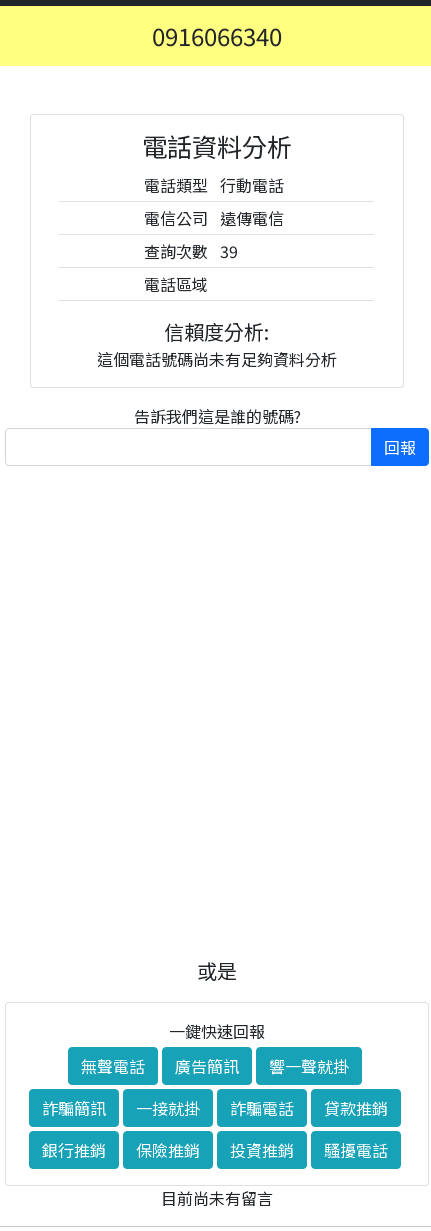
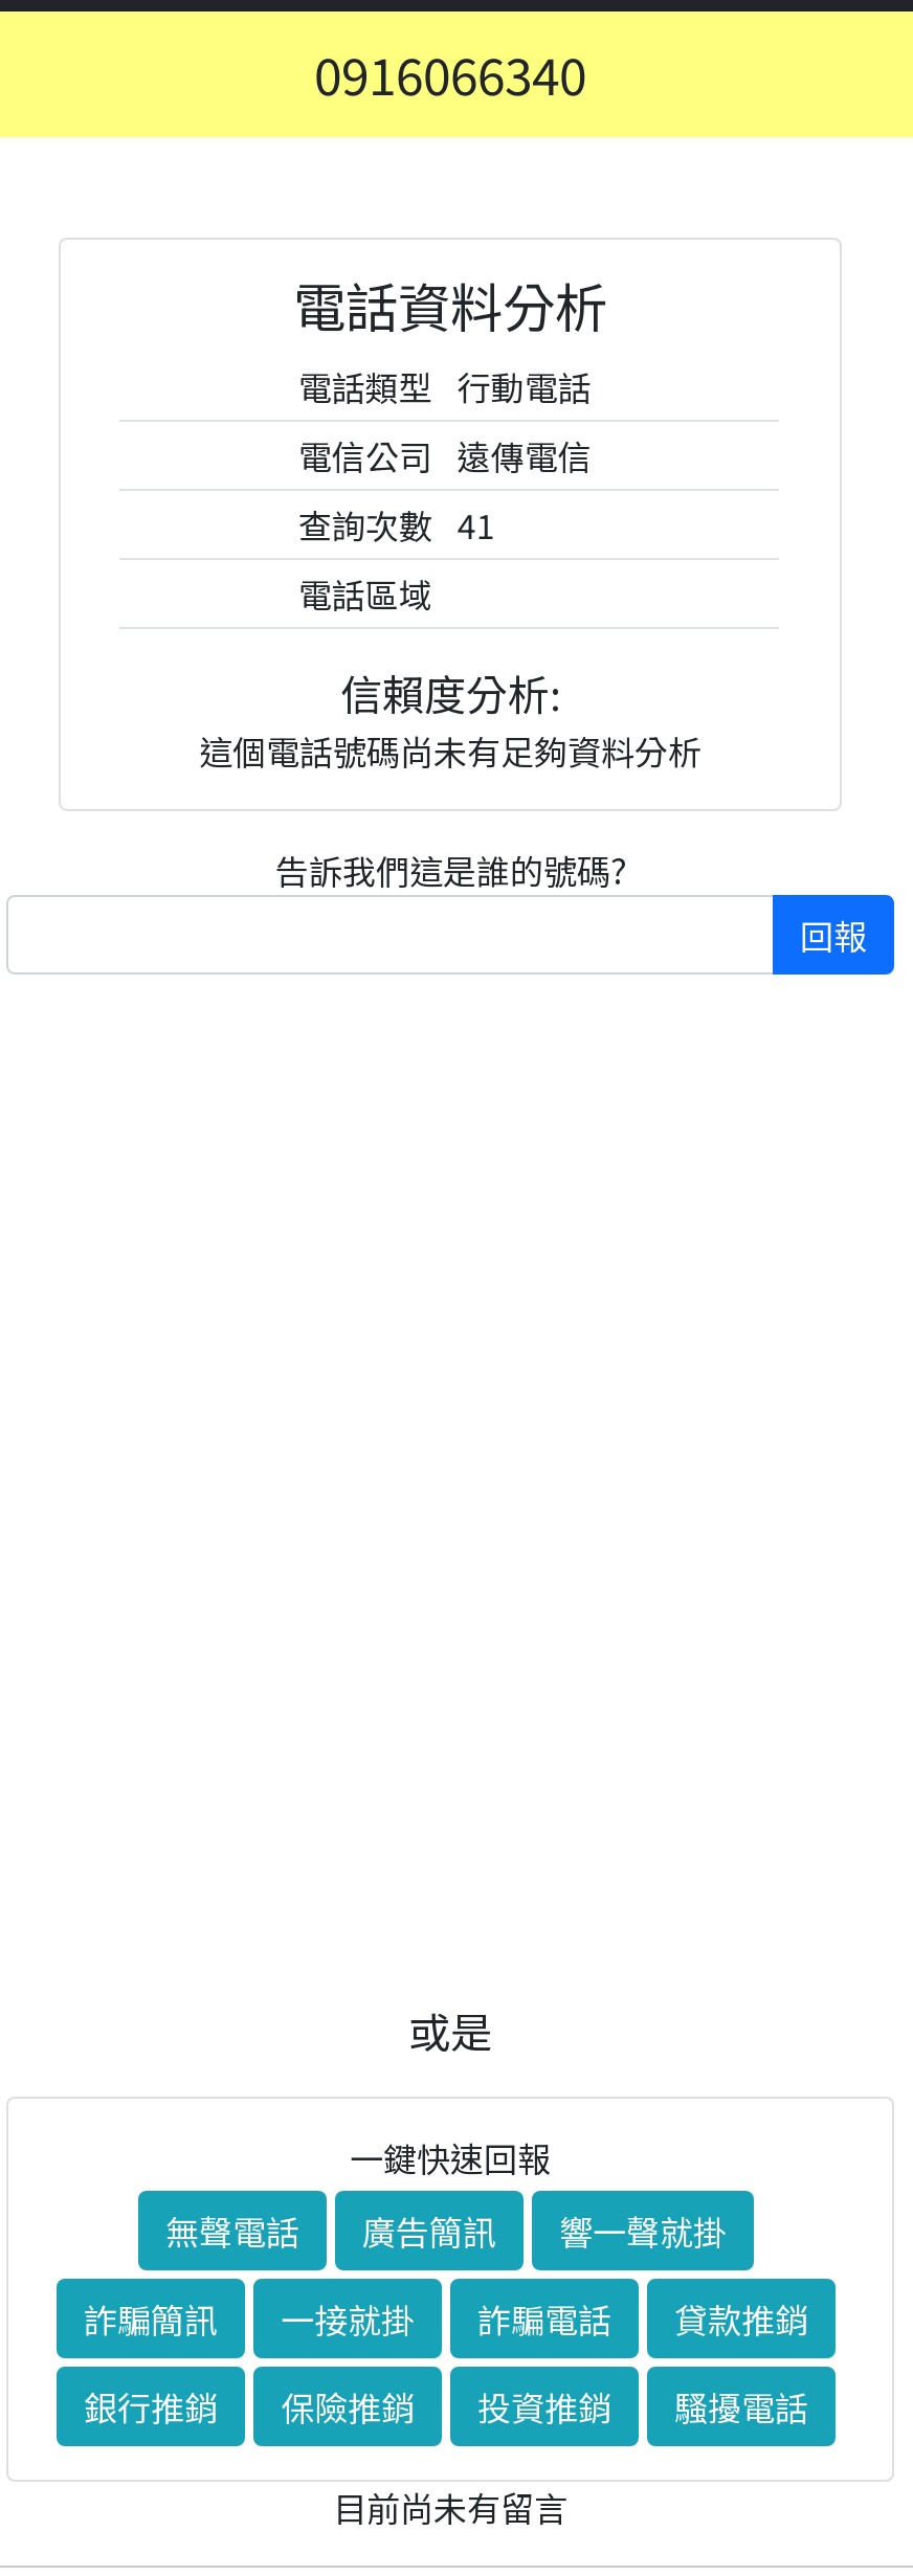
[144,239,238,263] 查詢次數 39 -> [298,499,495,550] 查詢次數 41

